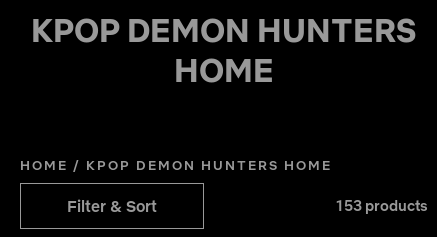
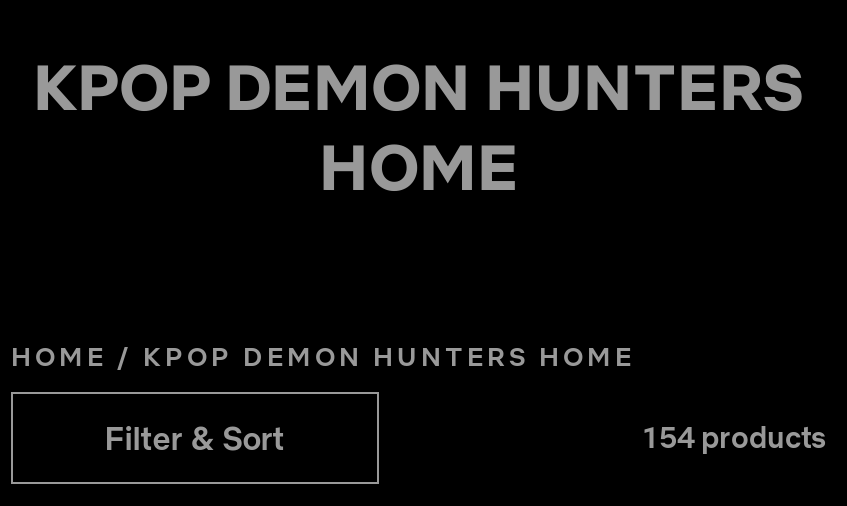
[335,196,428,215] 153 products -> [641,418,827,456] 154 products

